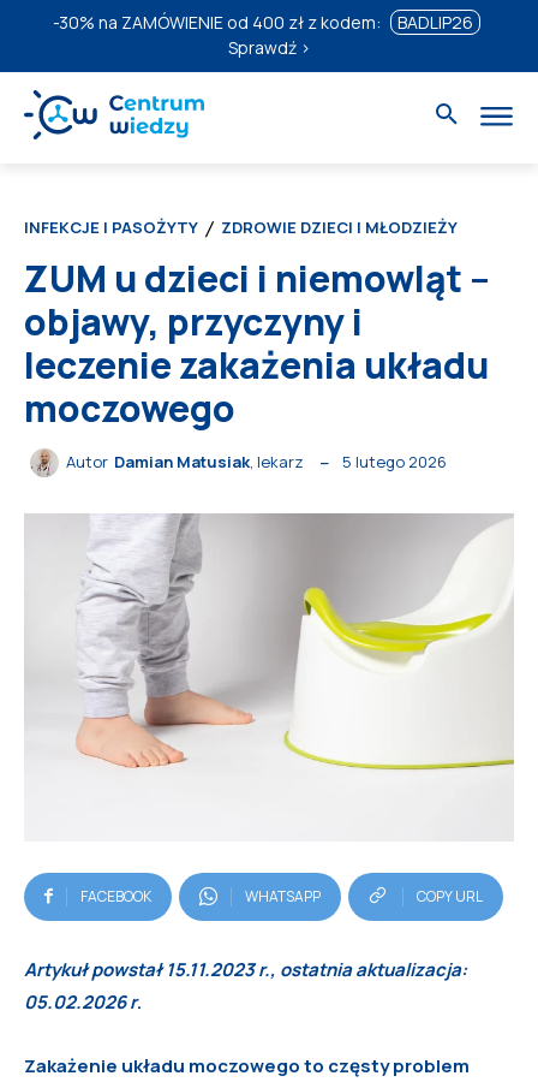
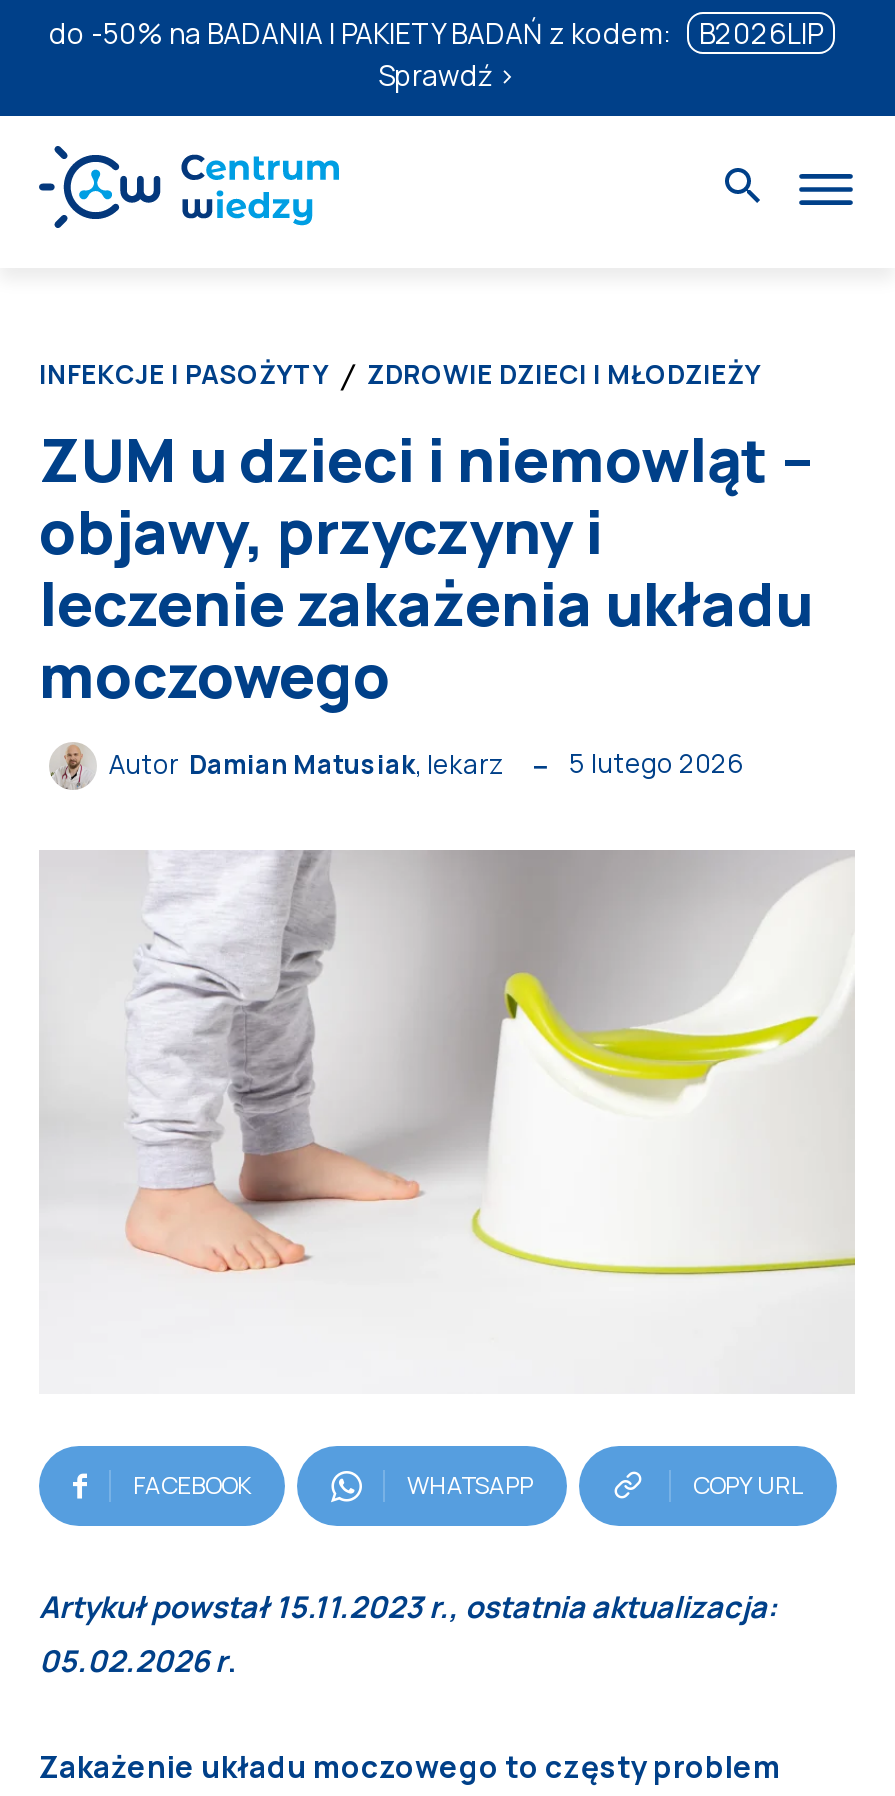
[52,11,473,34] -30% na ZAMÓWIENIE od 400 zł z kodem: BADLIP26 -> [49,14,823,52] do -50% na BADANIA I PAKIETY BADAŃ z kodem: B2026LIP

